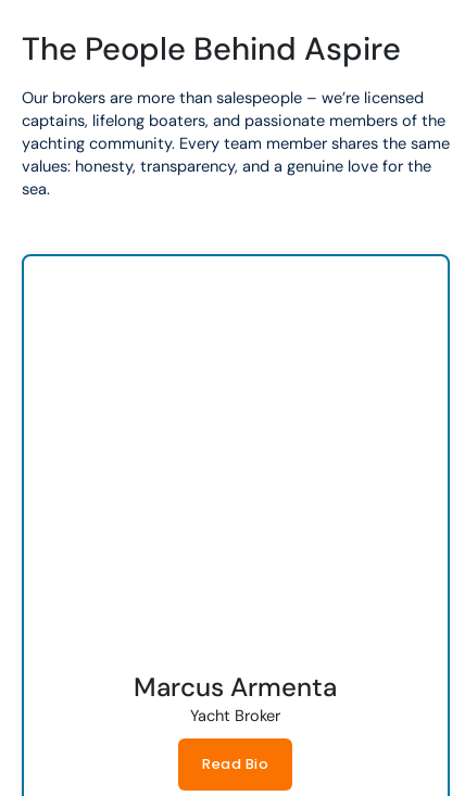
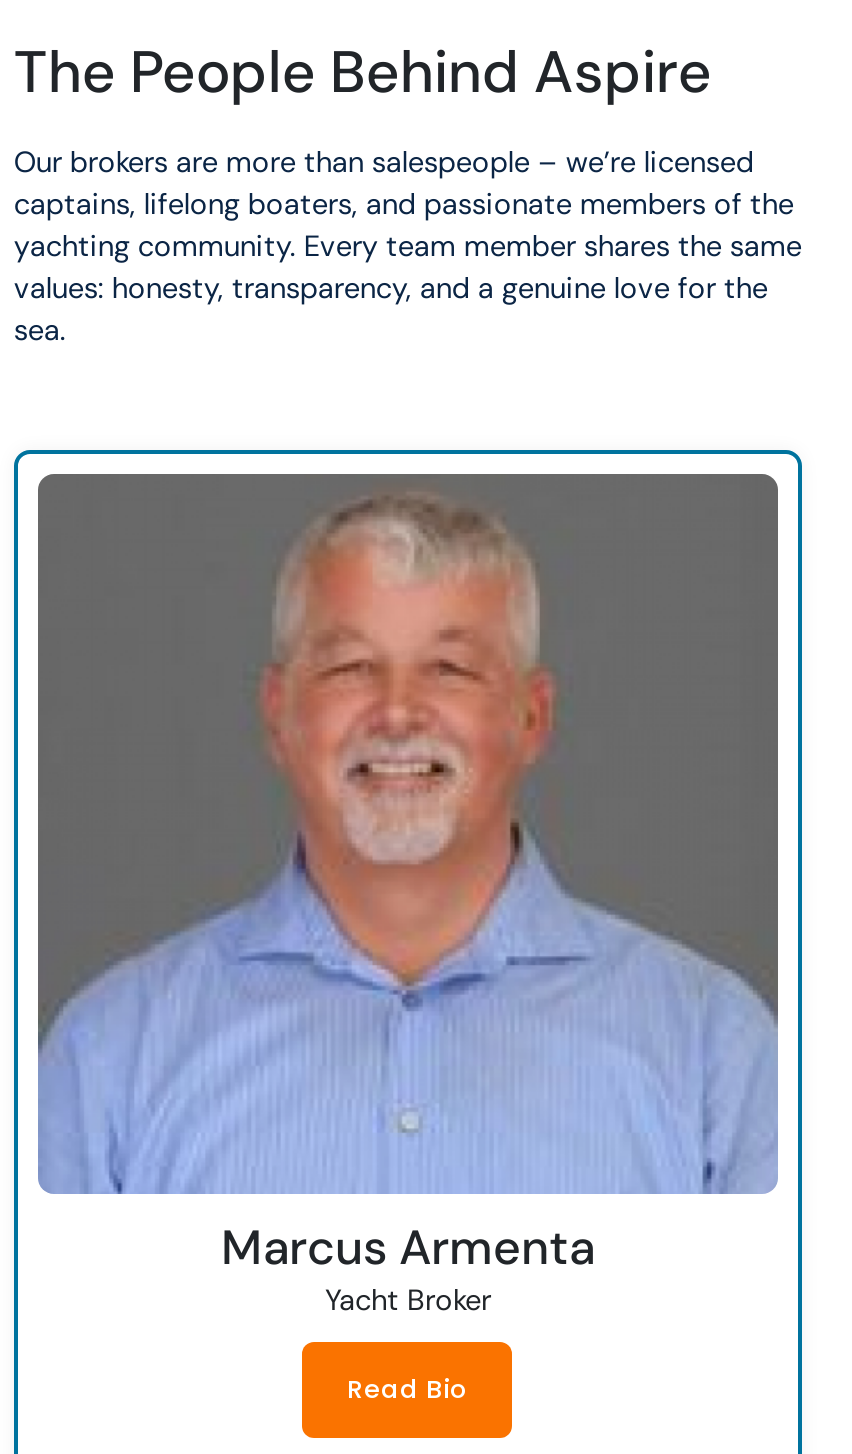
none -> [36,472,780,1196] [image]

